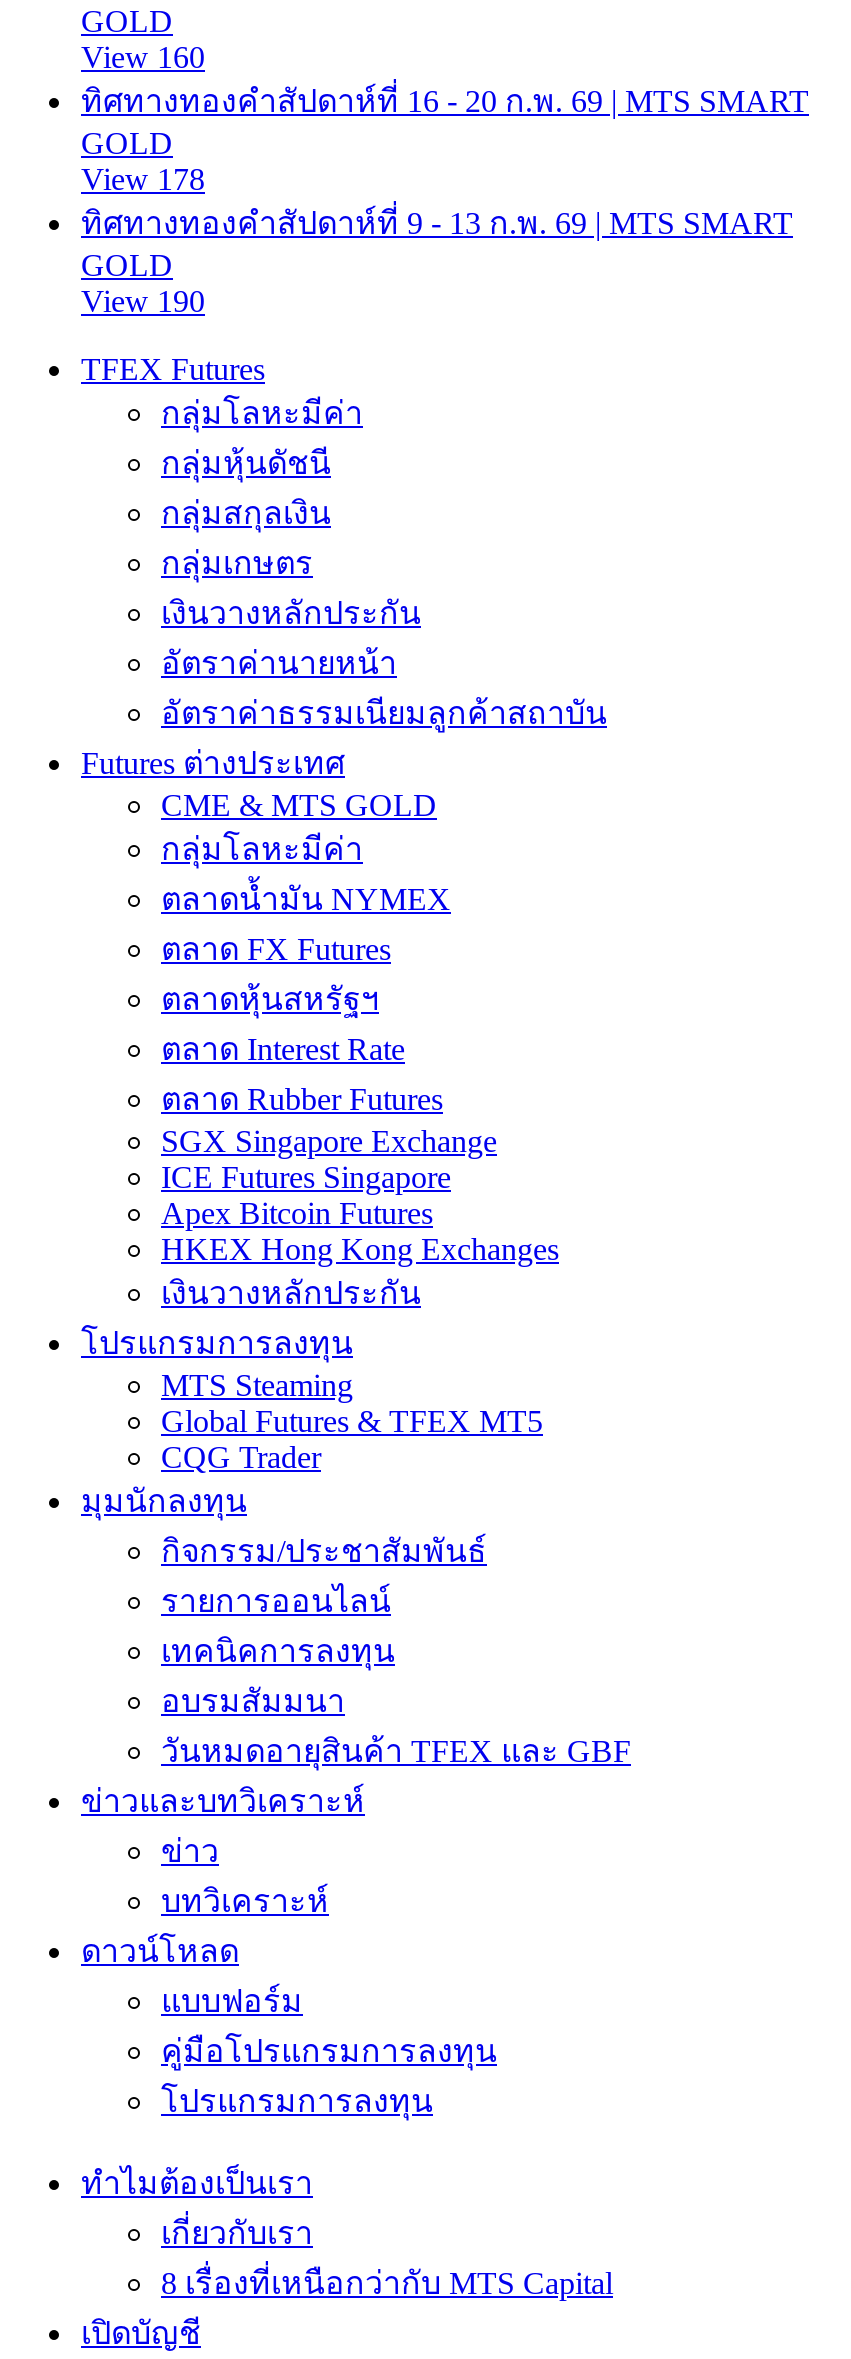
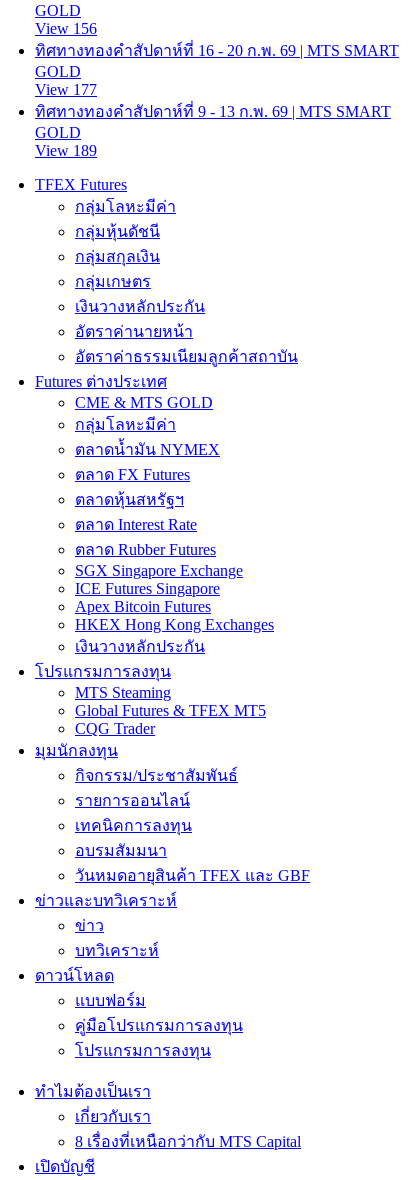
[81,40,205,74] View 160 -> [35,20,97,37] View 156
[81,162,205,196] View 178 -> [35,81,97,98] View 177
[81,284,205,318] View 190 -> [35,142,97,159] View 189

